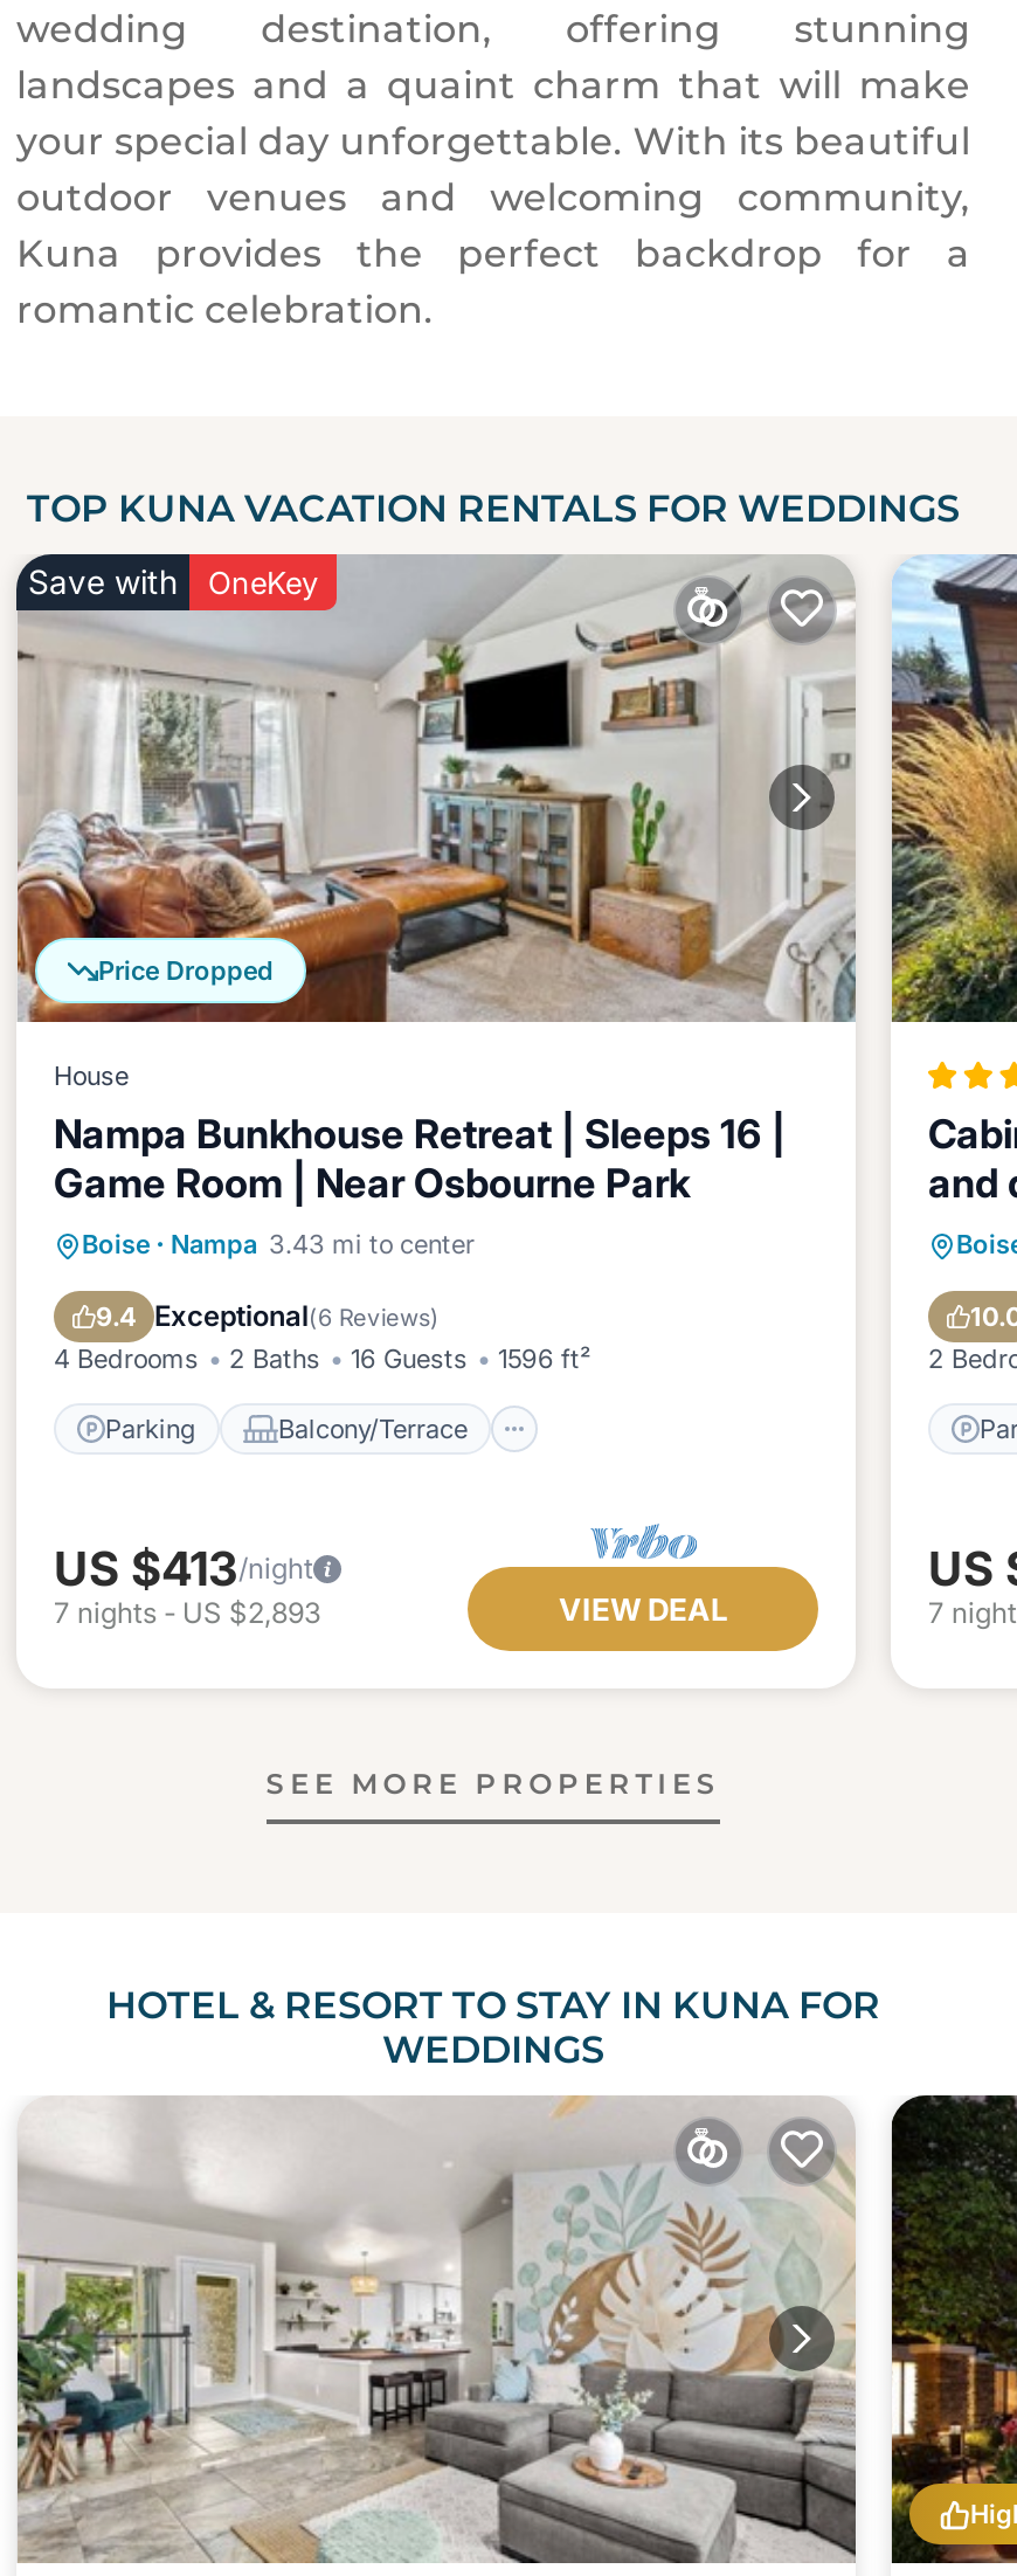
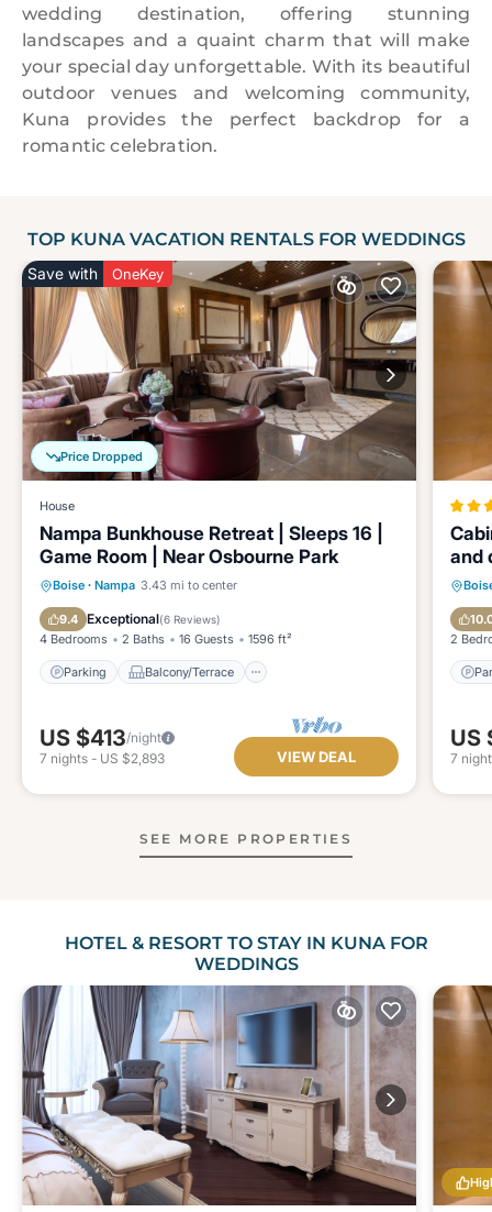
[16,554,858,1024] [image] -> [22,260,417,482] [image]
[891,552,1010,1024] [image] -> [432,260,489,482] [image]
[14,2095,856,2565] [image] -> [22,984,416,1207] [image]
[891,2093,1010,2565] [image] -> [432,984,489,1207] [image]

